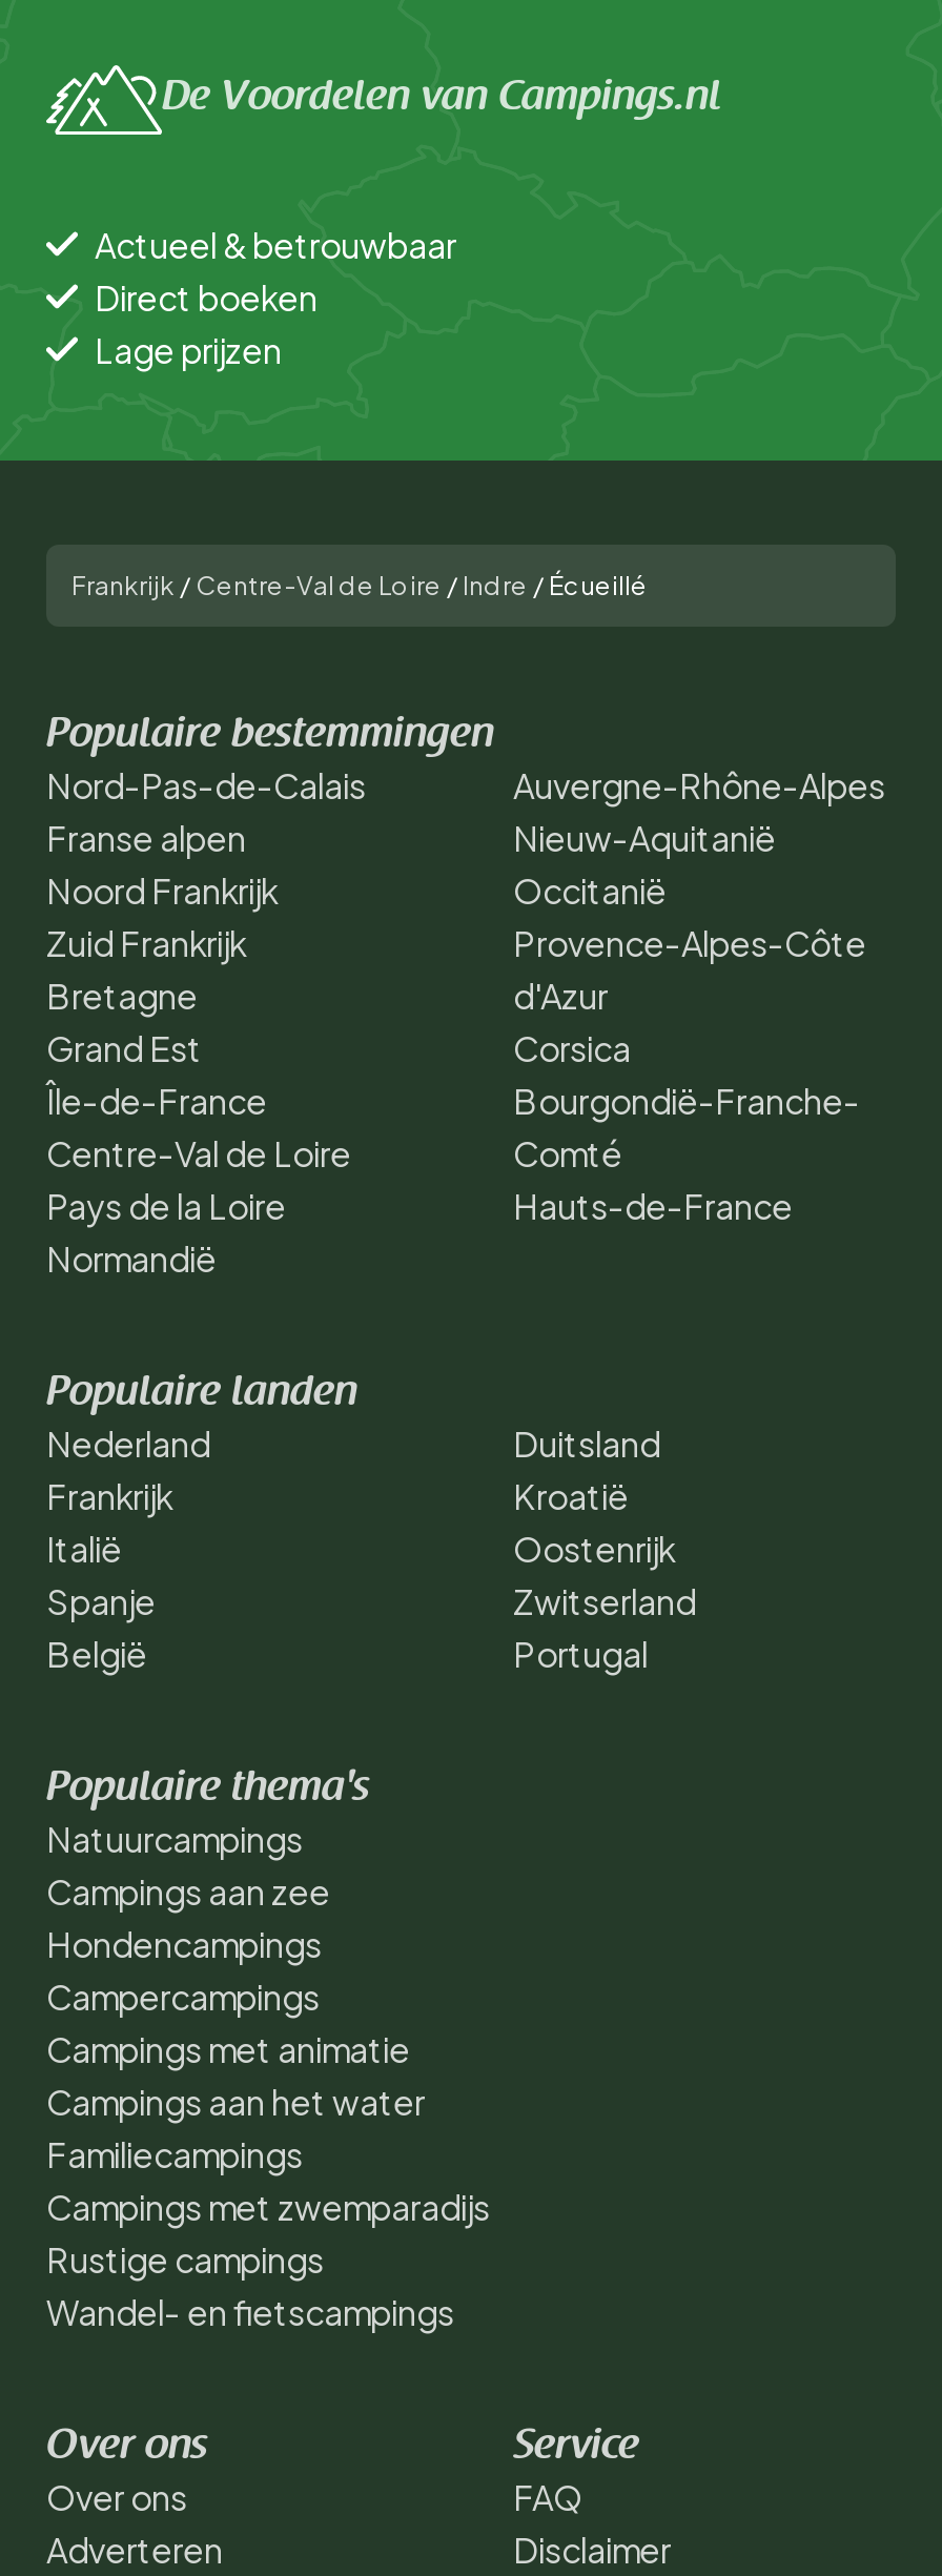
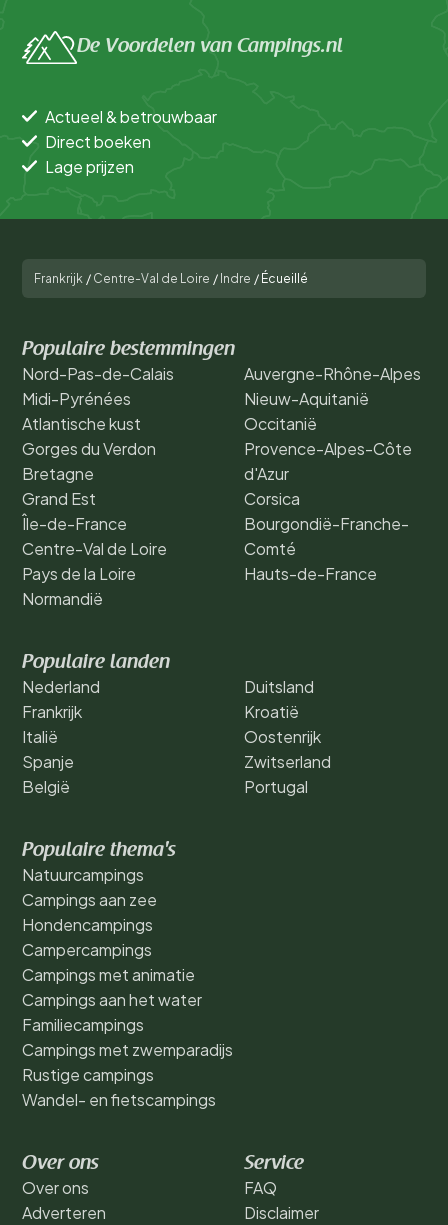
[46,815,278,964] Franse alpen | Noord Frankrijk | Zuid Frankrijk -> [22,388,156,459] Midi-Pyrénées | Atlantische kust | Gorges du Verdon

